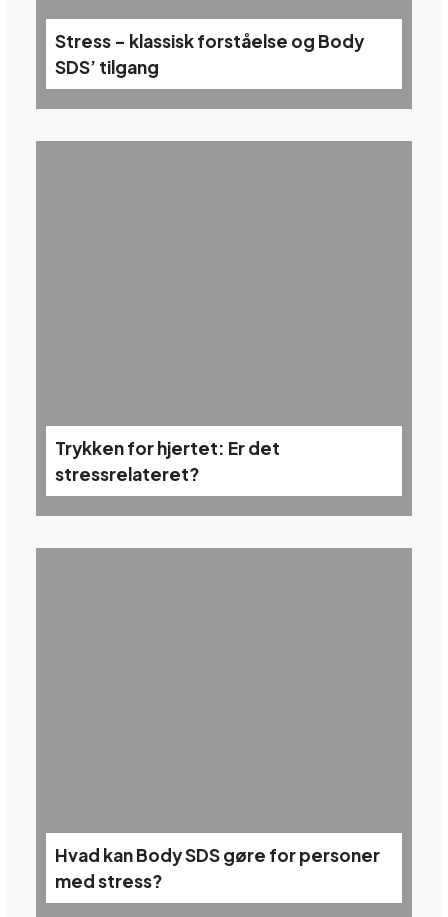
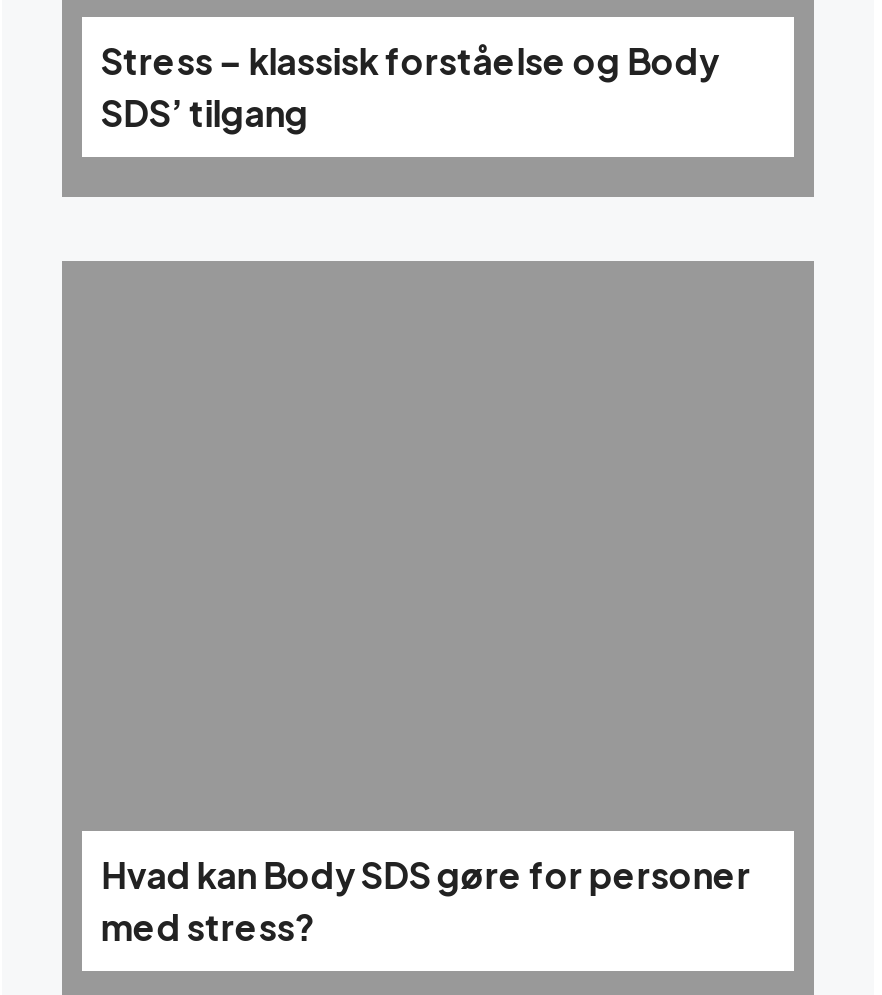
[55,437,280,485] Trykken for hjertet: Er det | stressrelateret? -> none

